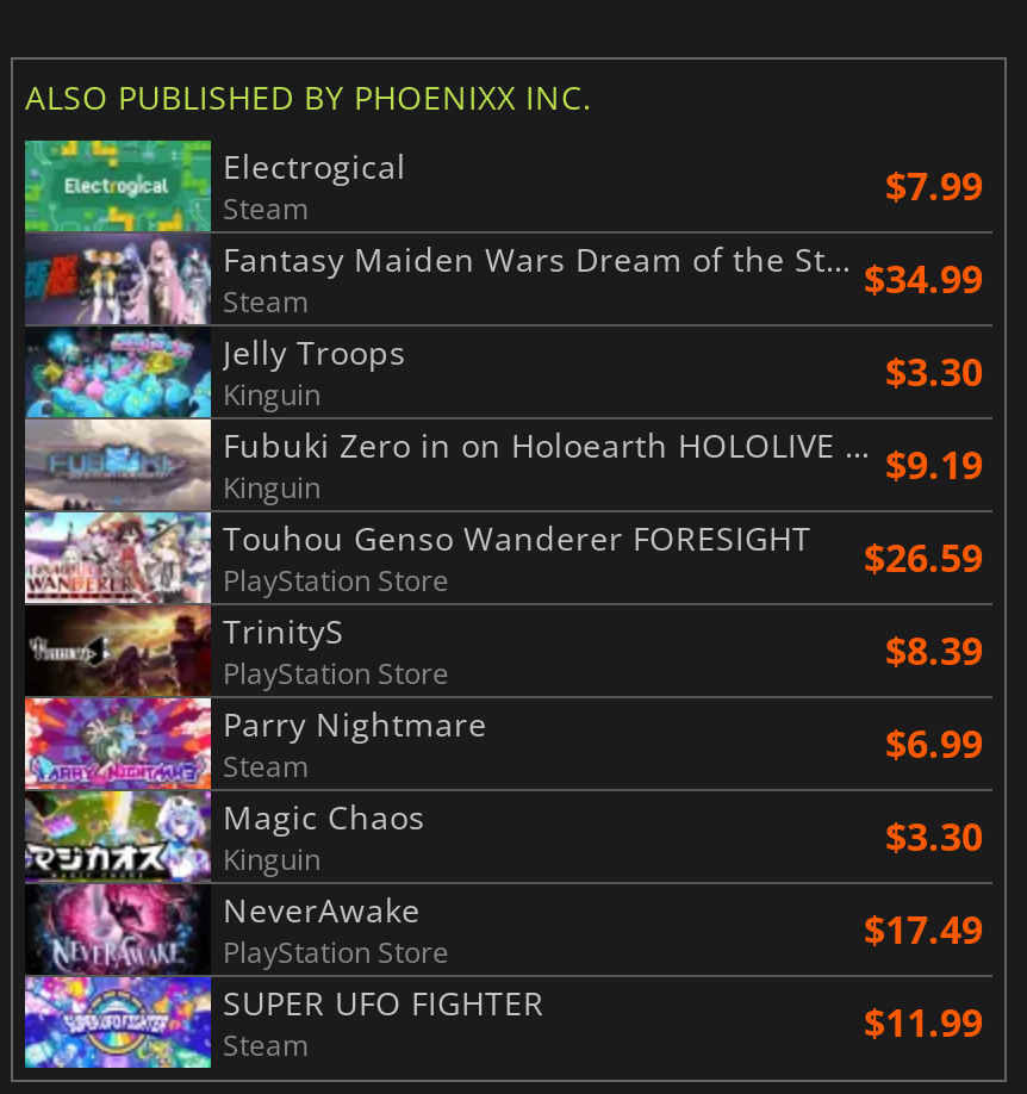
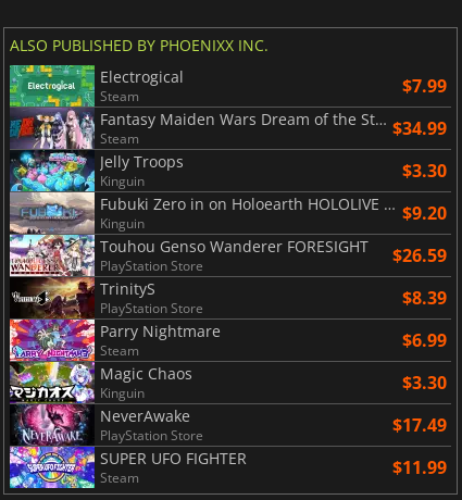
[885,439,983,491] $9.19 -> [402,201,447,225] $9.20

